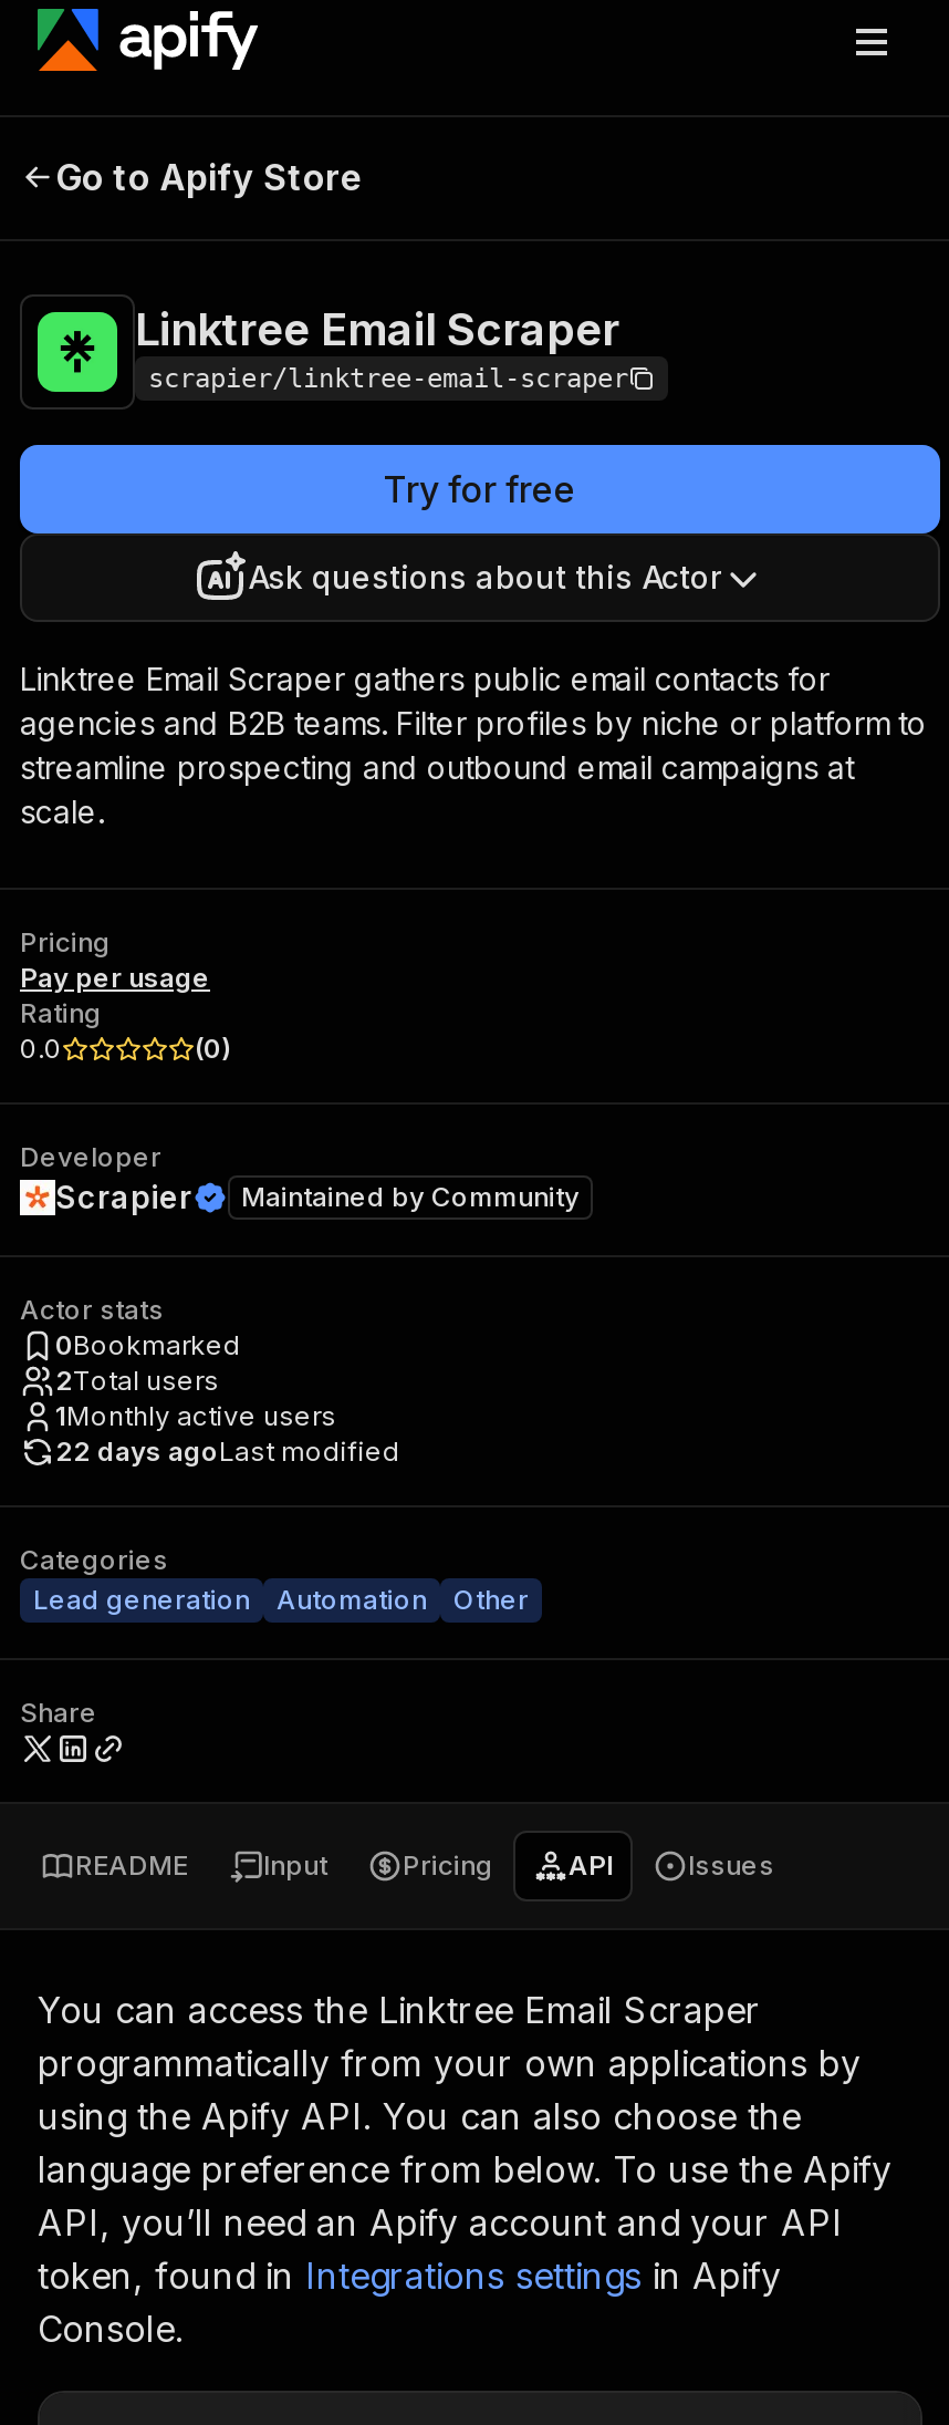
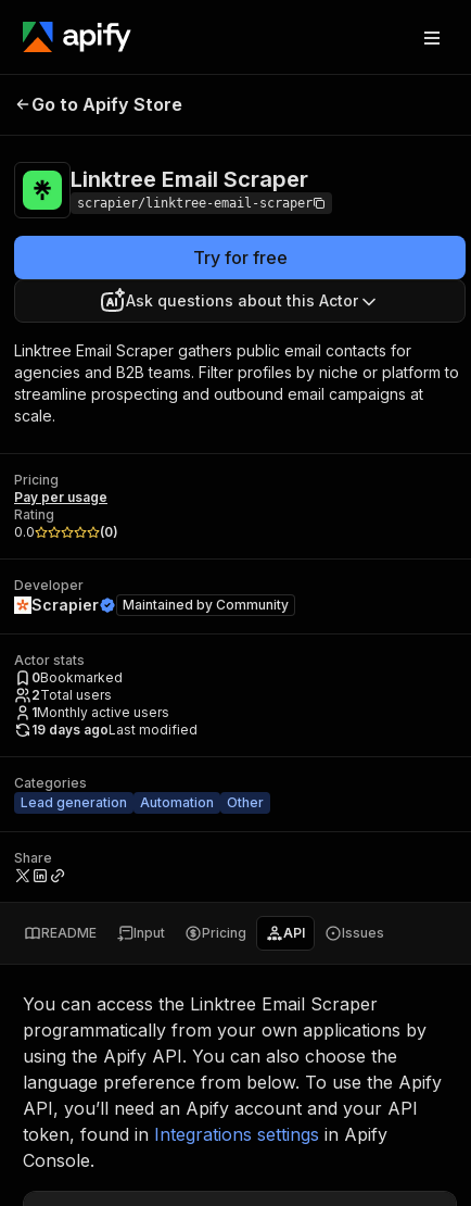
[55,1434,400,1468] 22 days agoLast modified -> [31,721,198,738] 19 days agoLast modified

